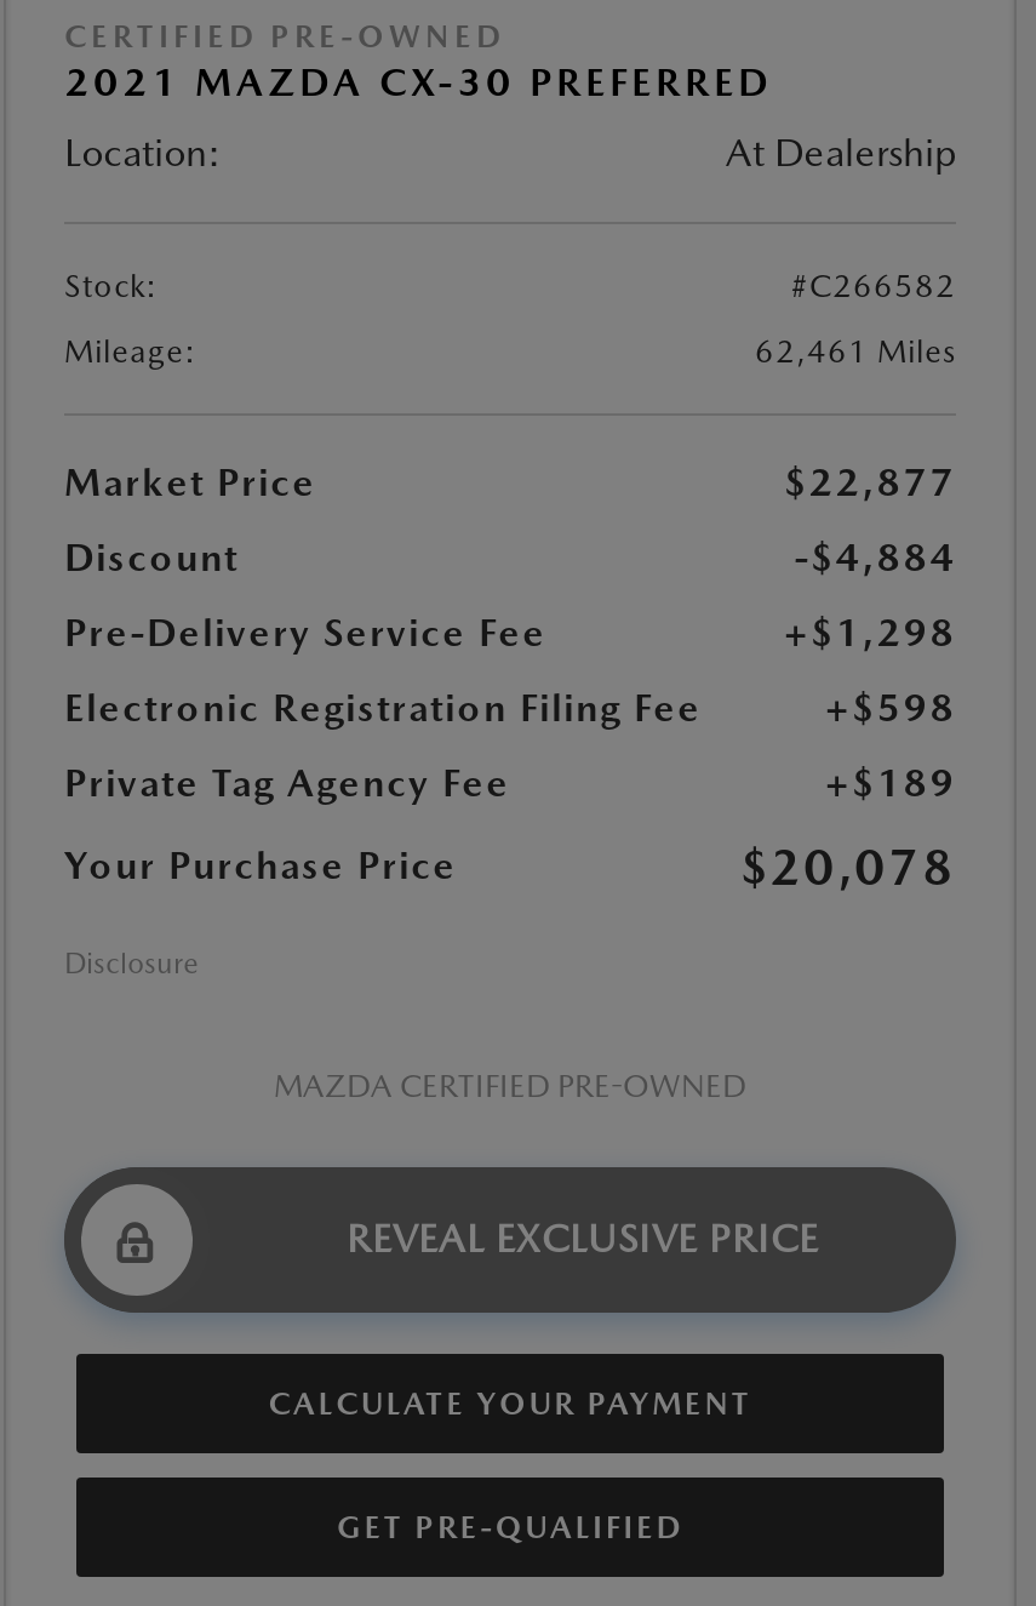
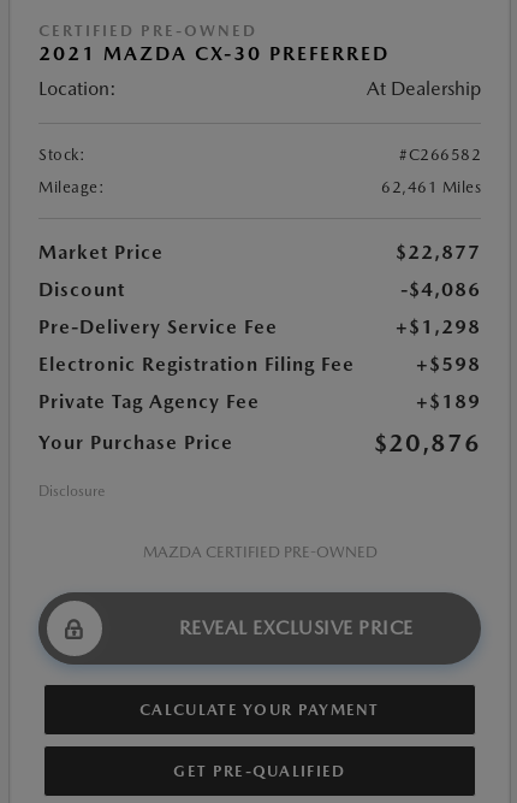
[794,535,956,581] -$4,884 -> [400,278,481,301] -$4,086
[740,838,956,896] $20,078 -> [374,429,481,457] $20,876

